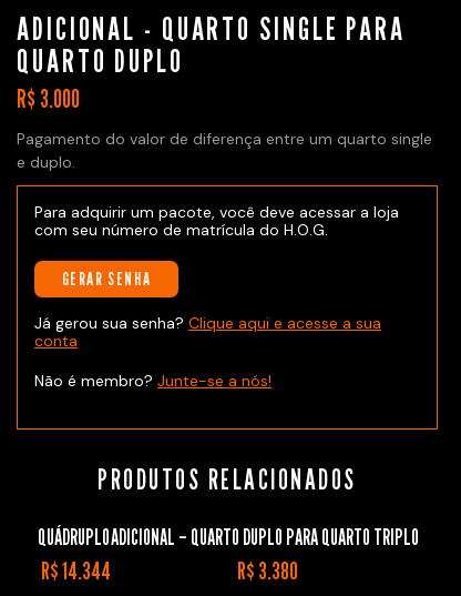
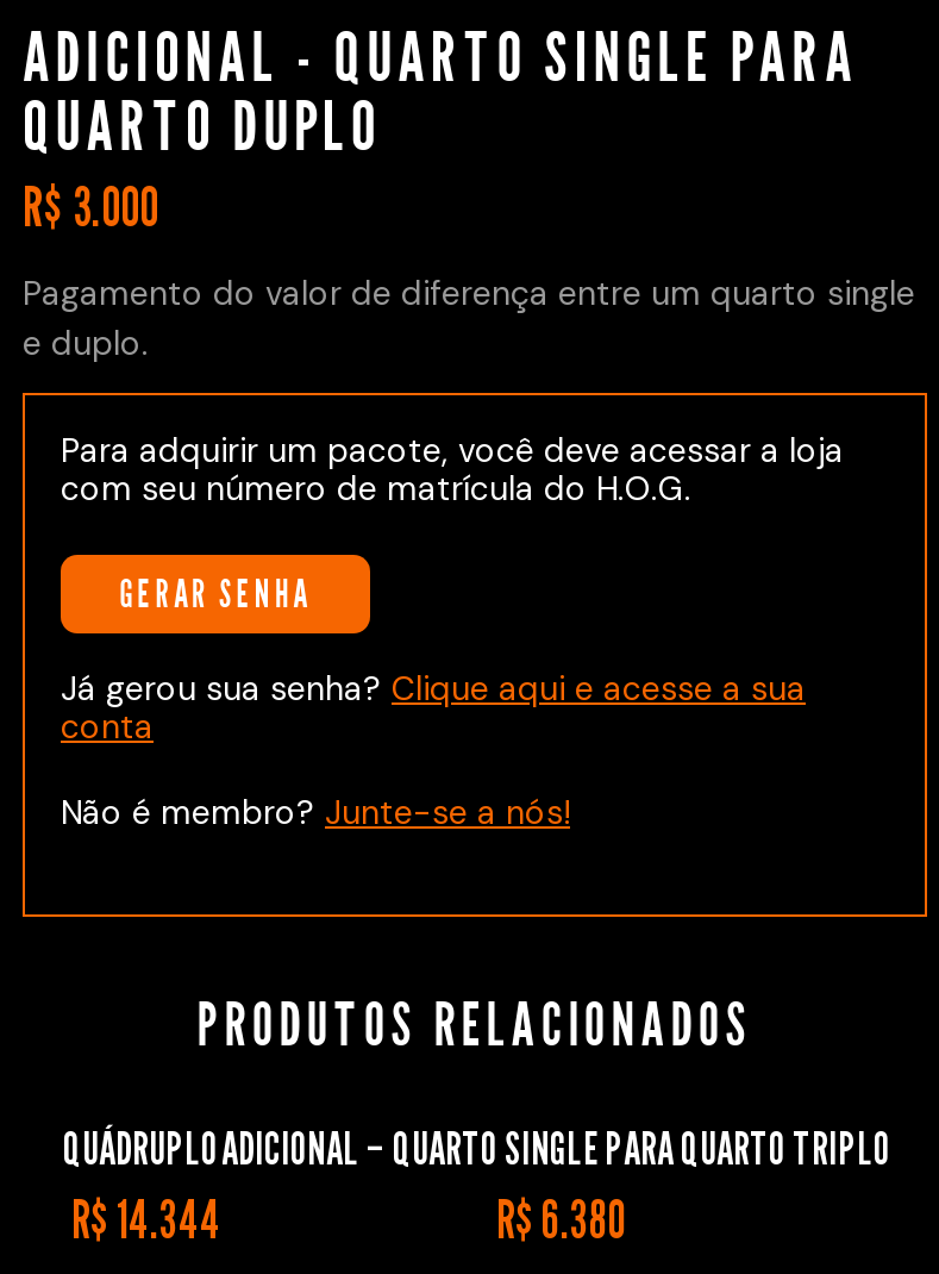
[111,525,419,585] ADICIONAL – QUARTO DUPLO PARA QUARTO TRIPLO | R$3.380 -> [221,1121,890,1250] ADICIONAL – QUARTO SINGLE PARA QUARTO TRIPLO | R$6.380

